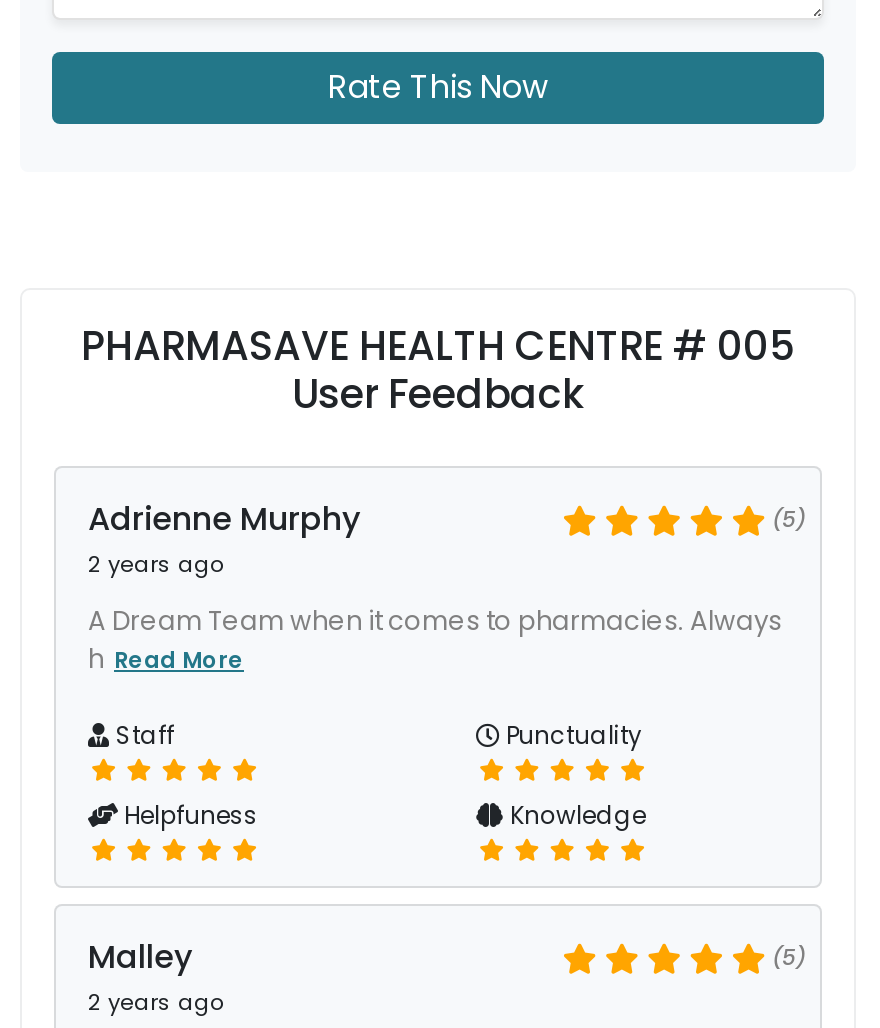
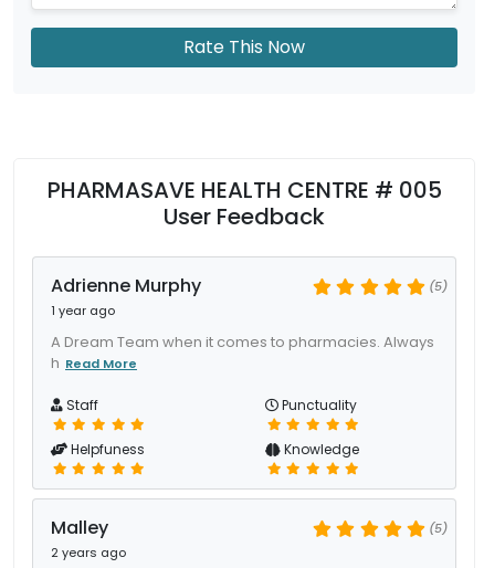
[88,548,224,580] 2 years ago -> [51,302,115,319] 1 year ago

